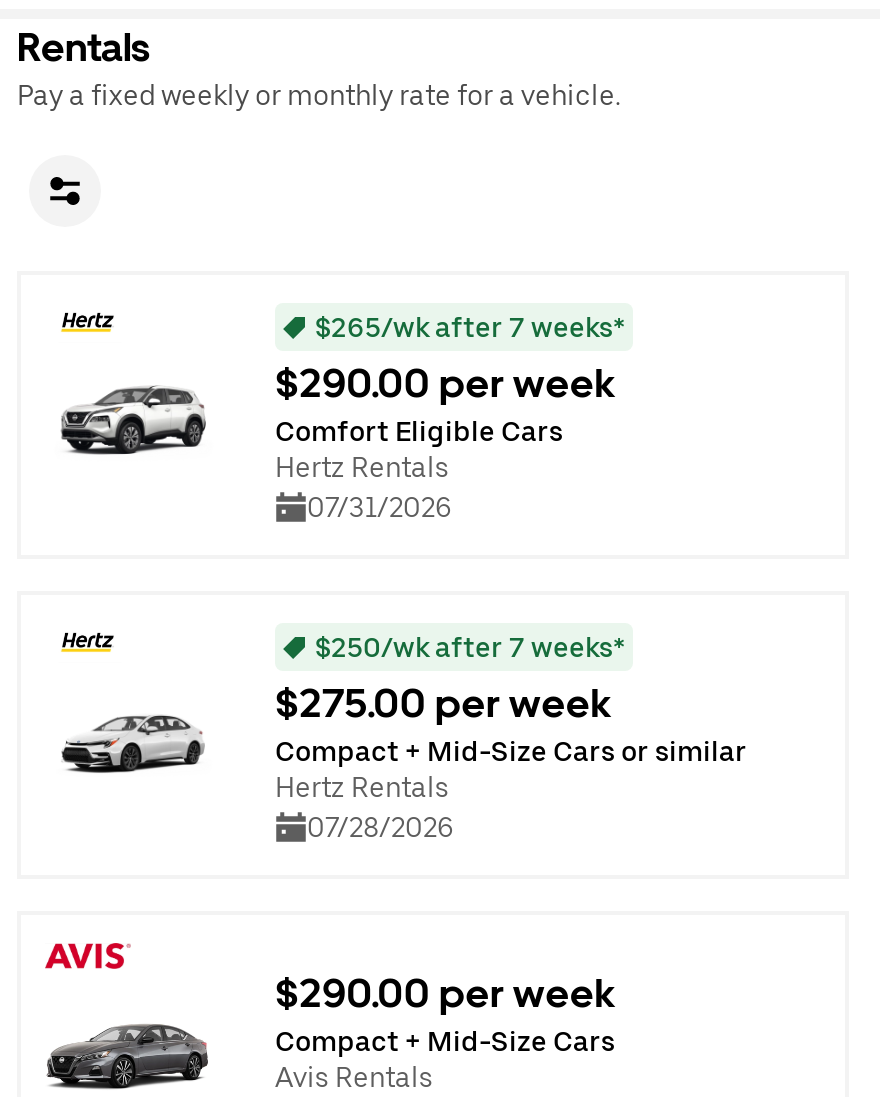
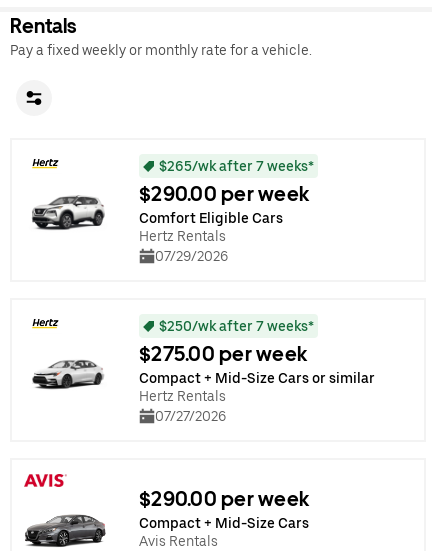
[307,491,451,523] 07/31/2026 -> [155,248,228,264] 07/29/2026
[307,811,453,843] 07/28/2026 -> [155,408,226,424] 07/27/2026

